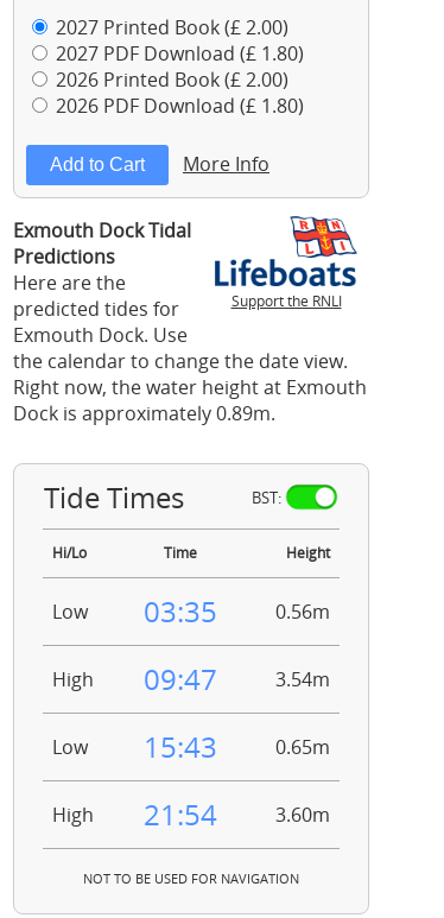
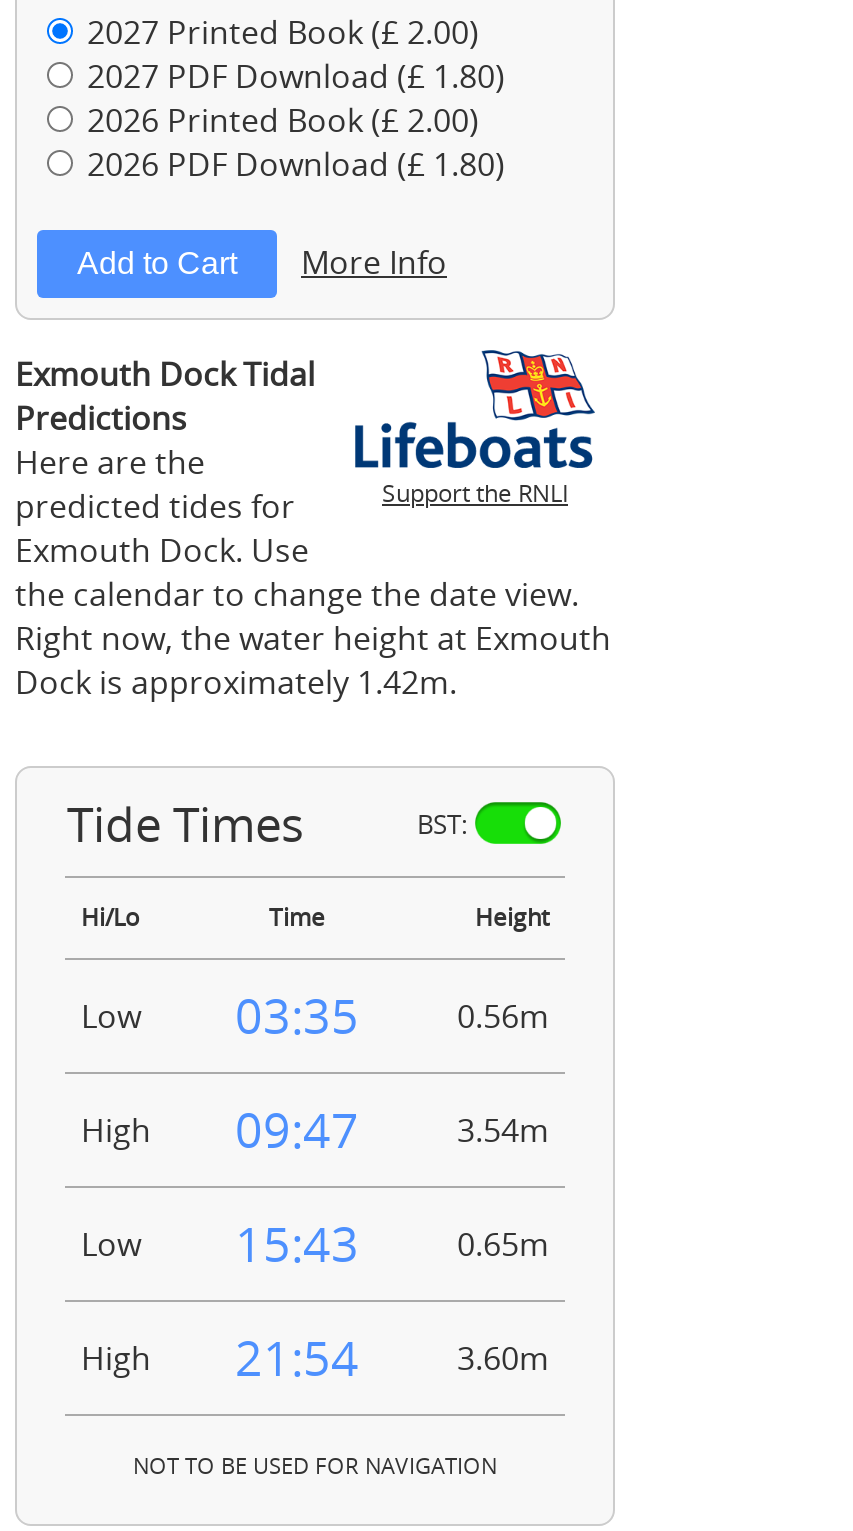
[13,400,275,426] Dock is approximately 0.89m. -> [15,660,457,704] Dock is approximately 1.42m.

